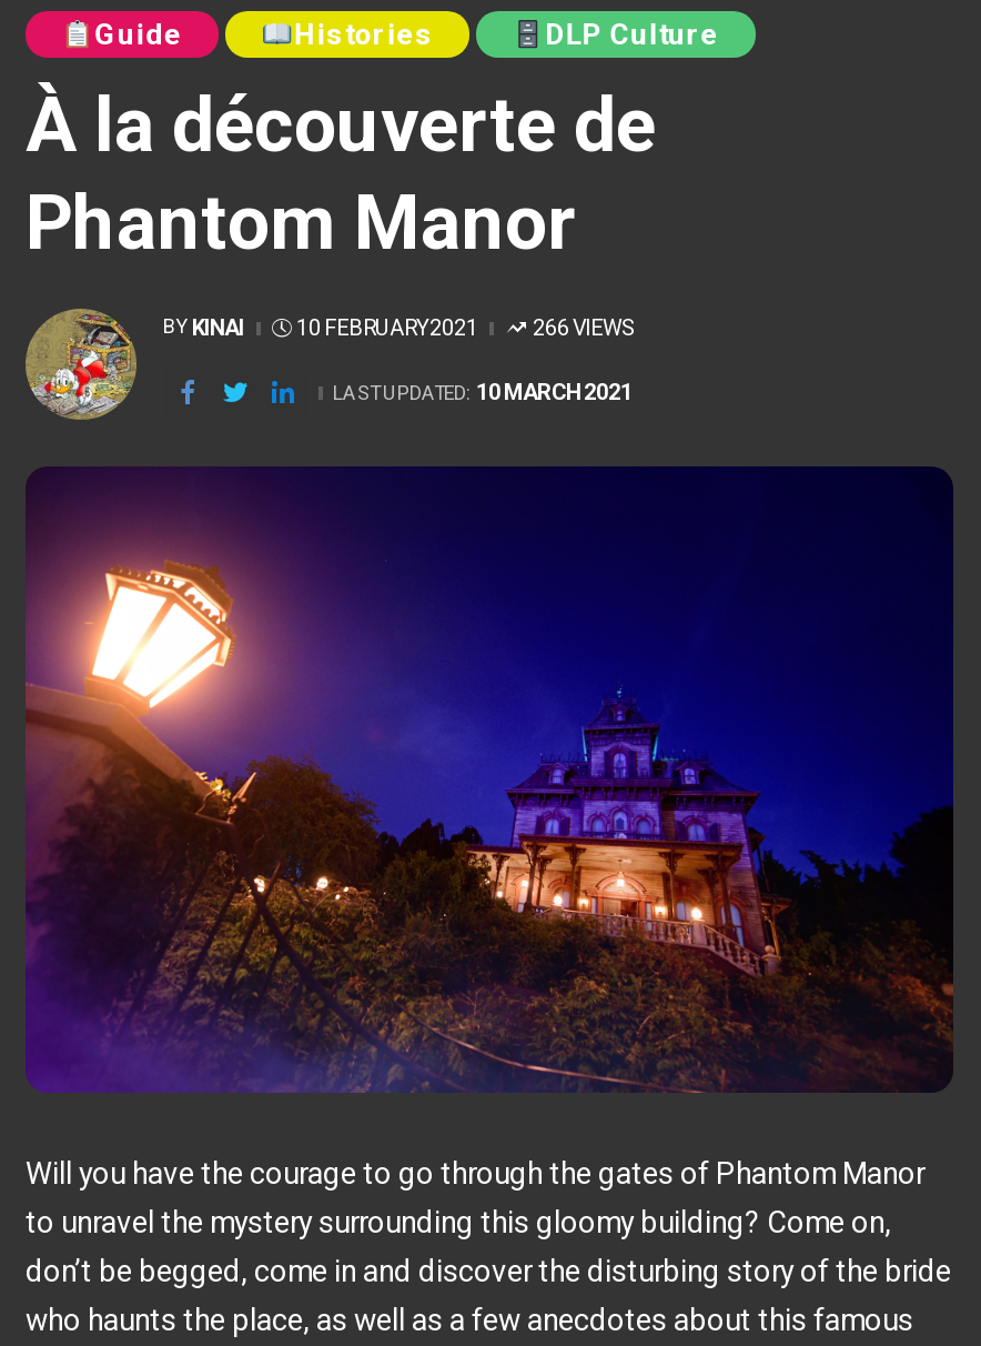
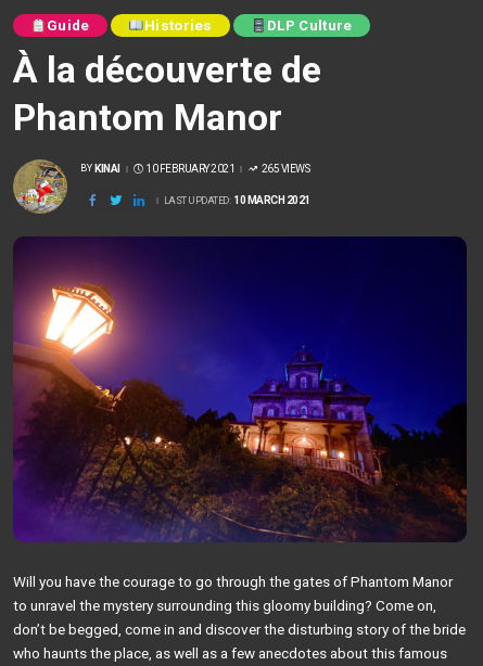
[533,315,631,339] 266 VIEWS -> [261,162,309,174] 265 VIEWS

